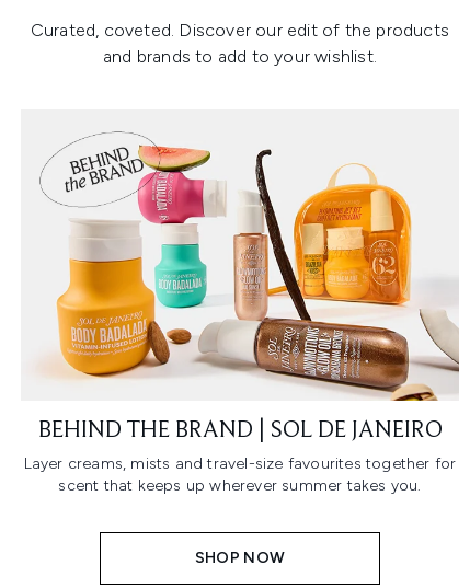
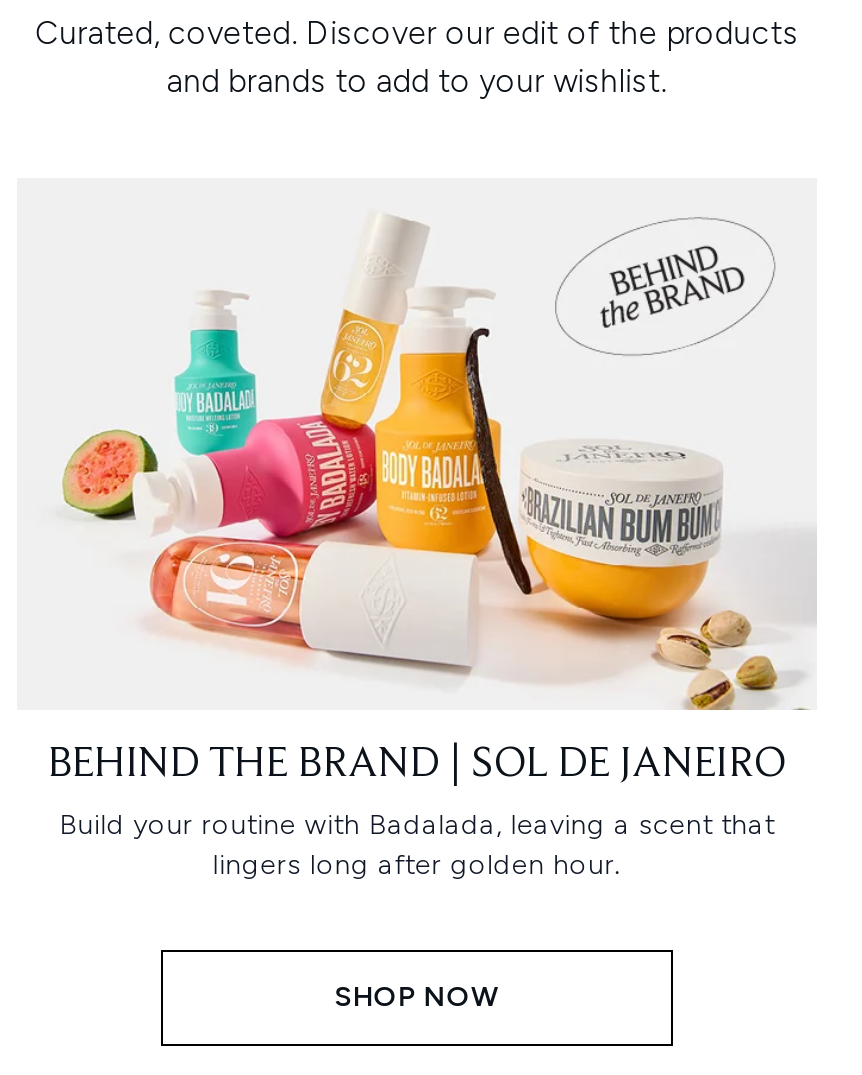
[39,131,460,402] [image] -> [61,216,817,712] [image]
[24,455,456,495] Layer creams, mists and travel-size favourites together for | scent that keeps up wherever summer takes you. -> [59,808,775,882] Build your routine with Badalada, leaving a scent that | lingers long after golden hour.

